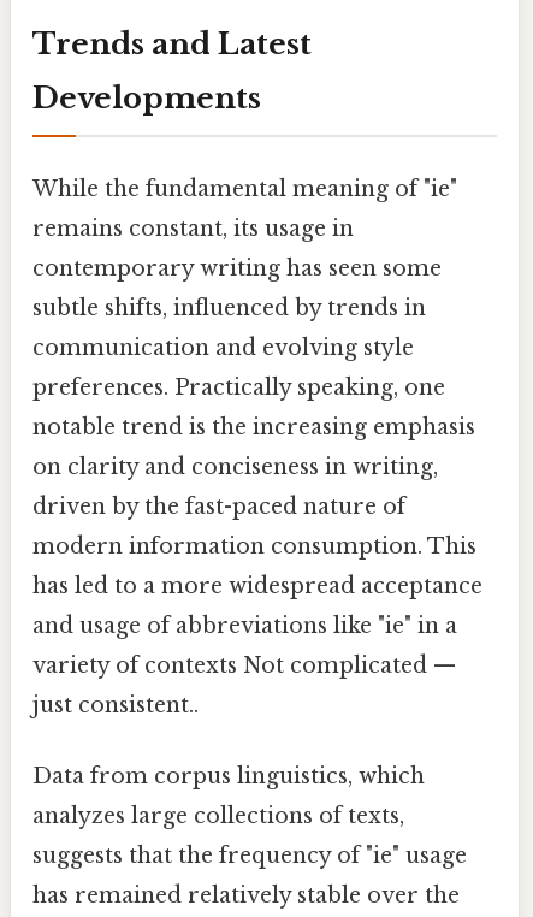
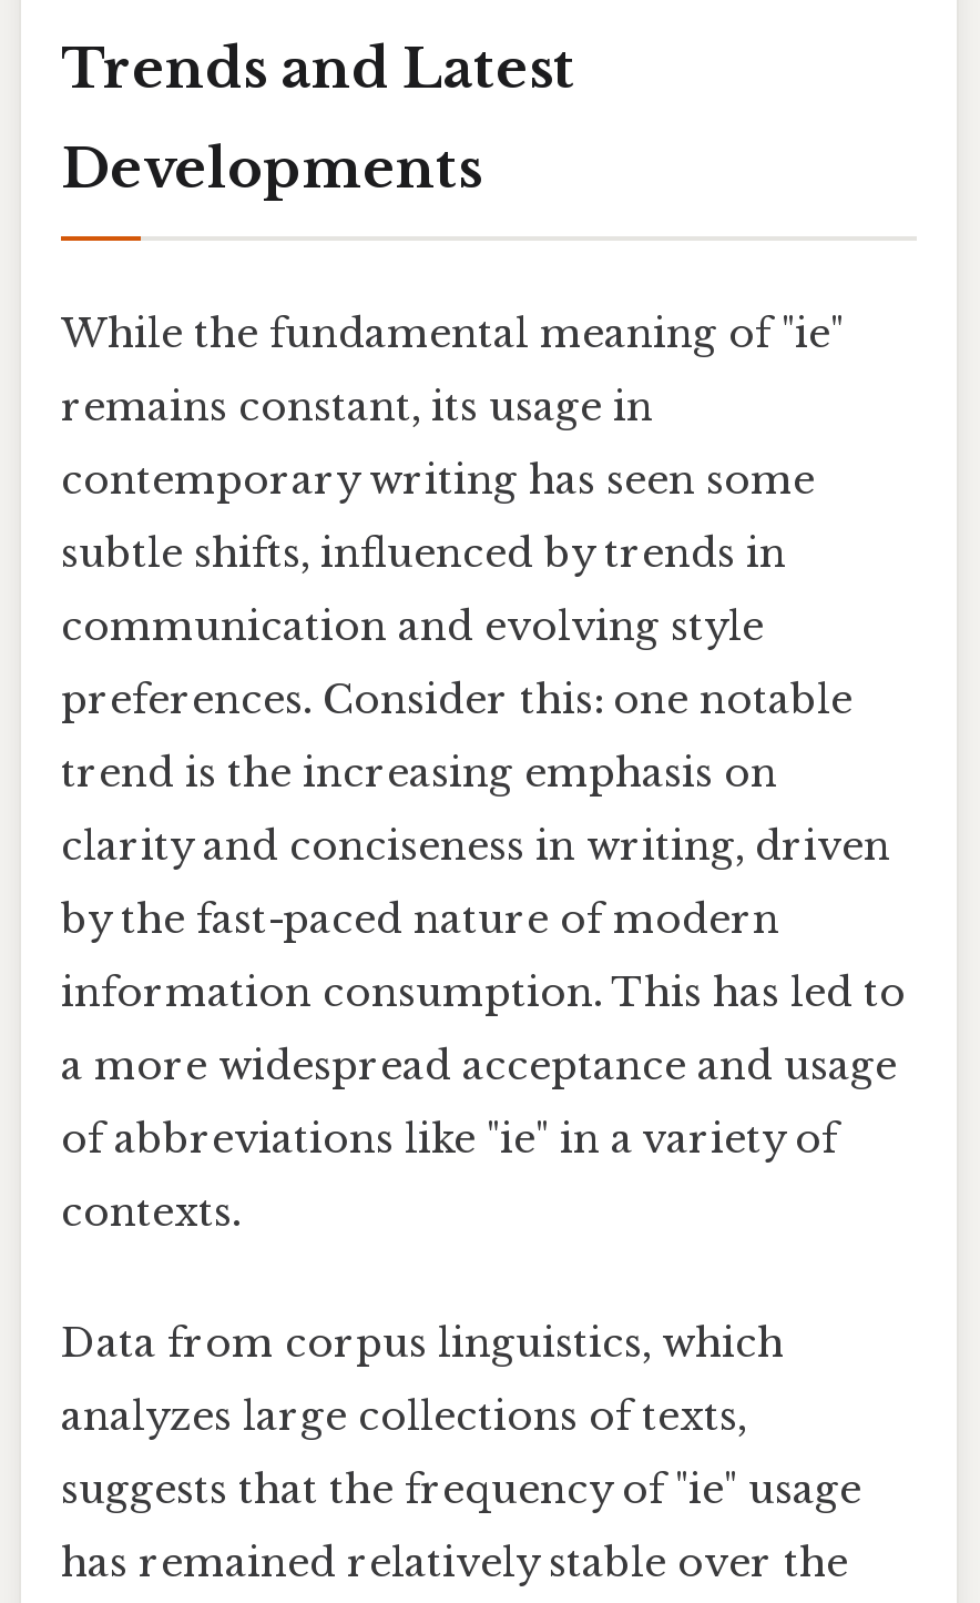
[32,374,482,718] preferences. Practically speaking, one | notable trend is the increasing emphasis | on clarity and conciseness in writing, | driven by the fast-paced nature of | modern information consumption. This | has led to a more widespread acceptance | and usage of abbreviations like "ie" in a | variety of contexts Not complicated — | just consistent.. -> [61,675,906,1236] preferences. Consider this: one notable | trend is the increasing emphasis on | clarity and conciseness in writing, driven | by the fast-paced nature of modern | information consumption. This has led to | a more widespread acceptance and usage | of abbreviations like "ie" in a variety of | contexts.

